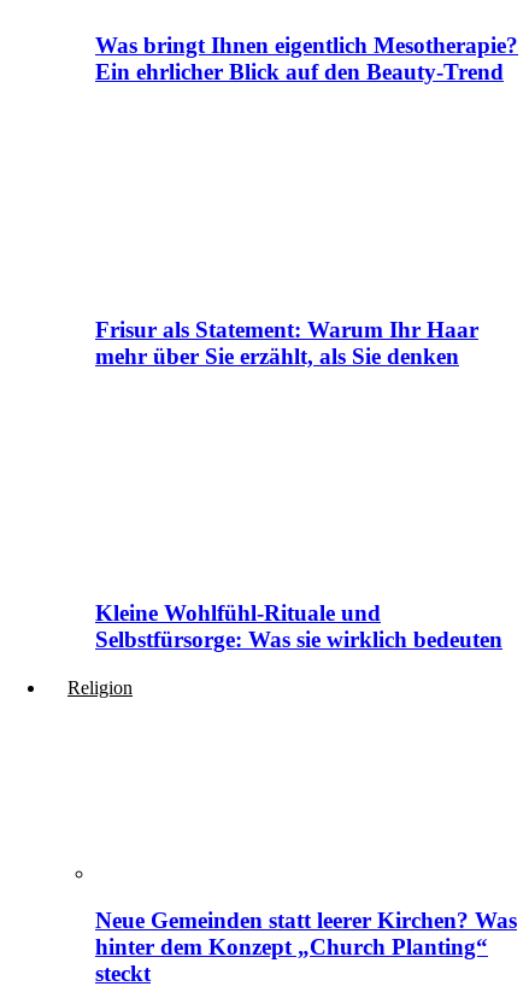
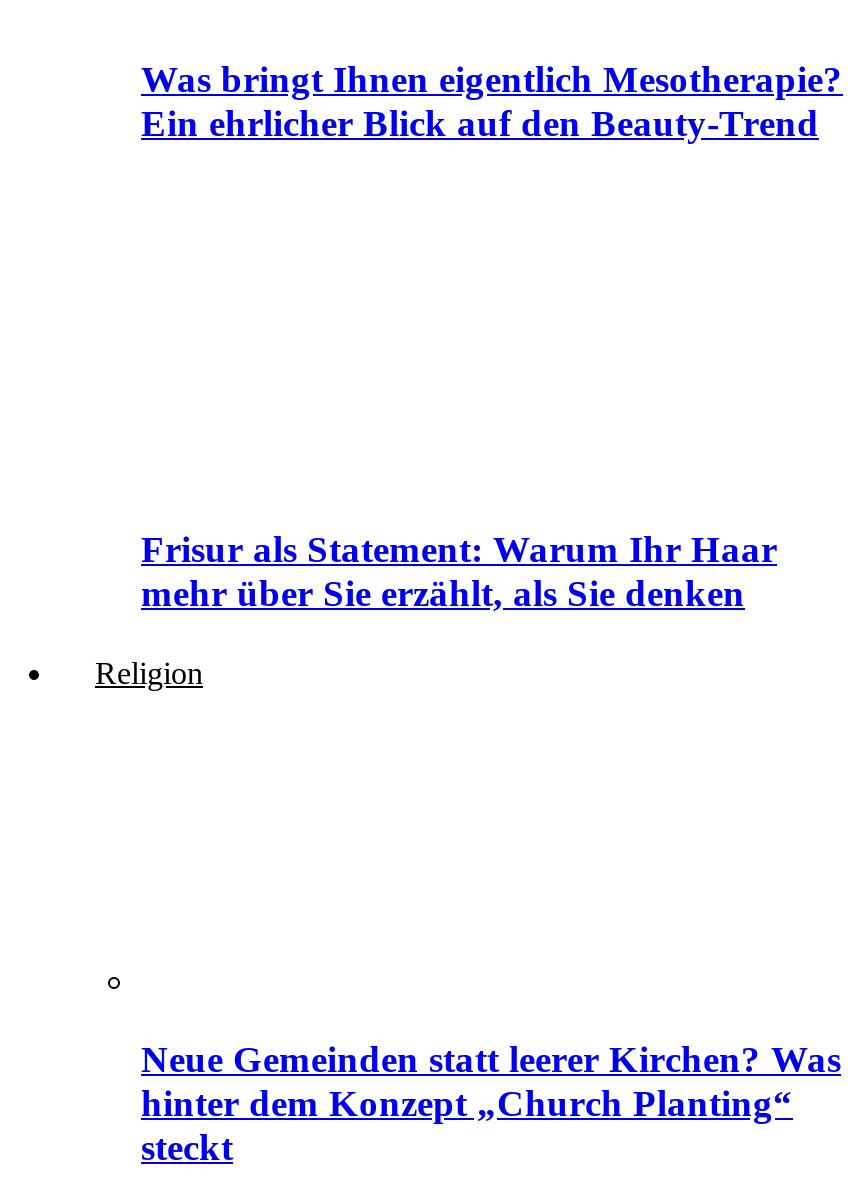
[95,600,502,652] Kleine Wohlfühl-Rituale und | Selbstfürsorge: Was sie wirklich bedeuten -> none

